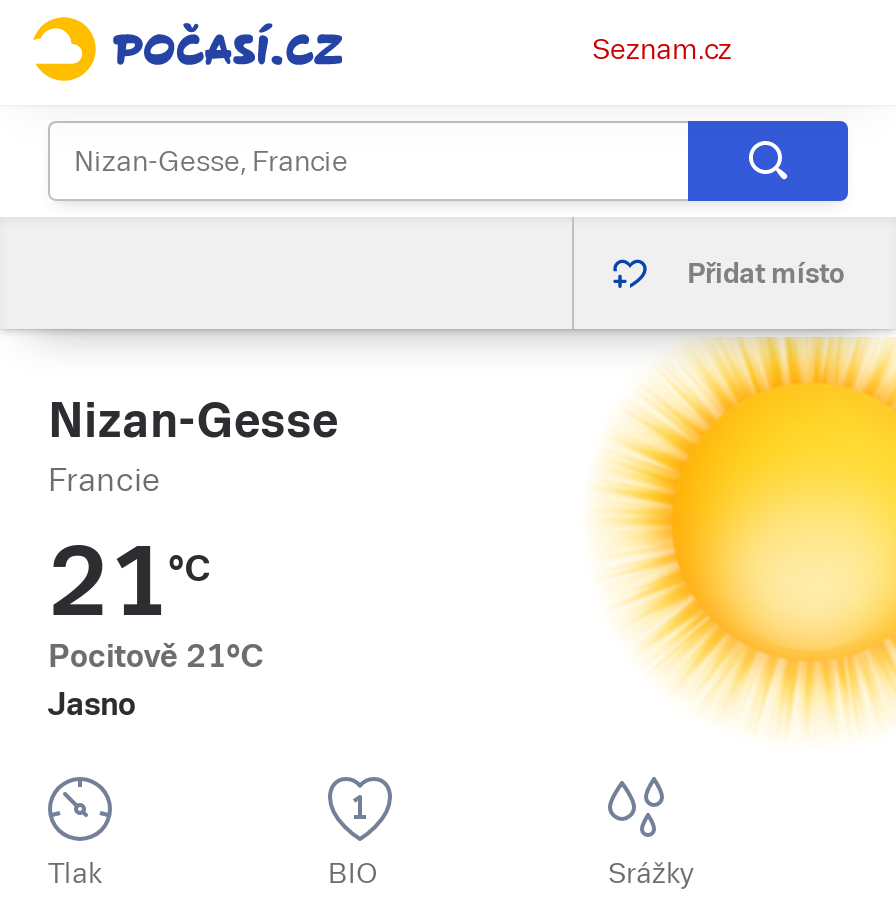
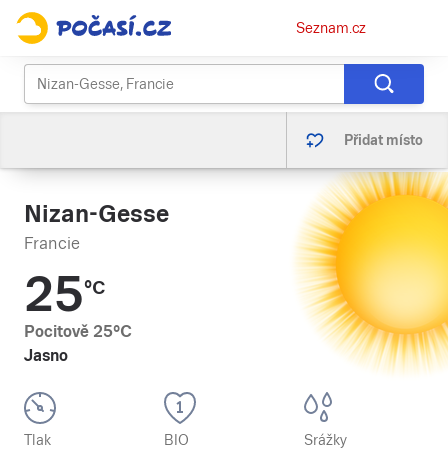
[48,527,210,637] 21°C -> [24,267,105,322] 25°C
[48,637,264,675] Pocitově 21°C -> [24,322,132,341] Pocitově 25°C

